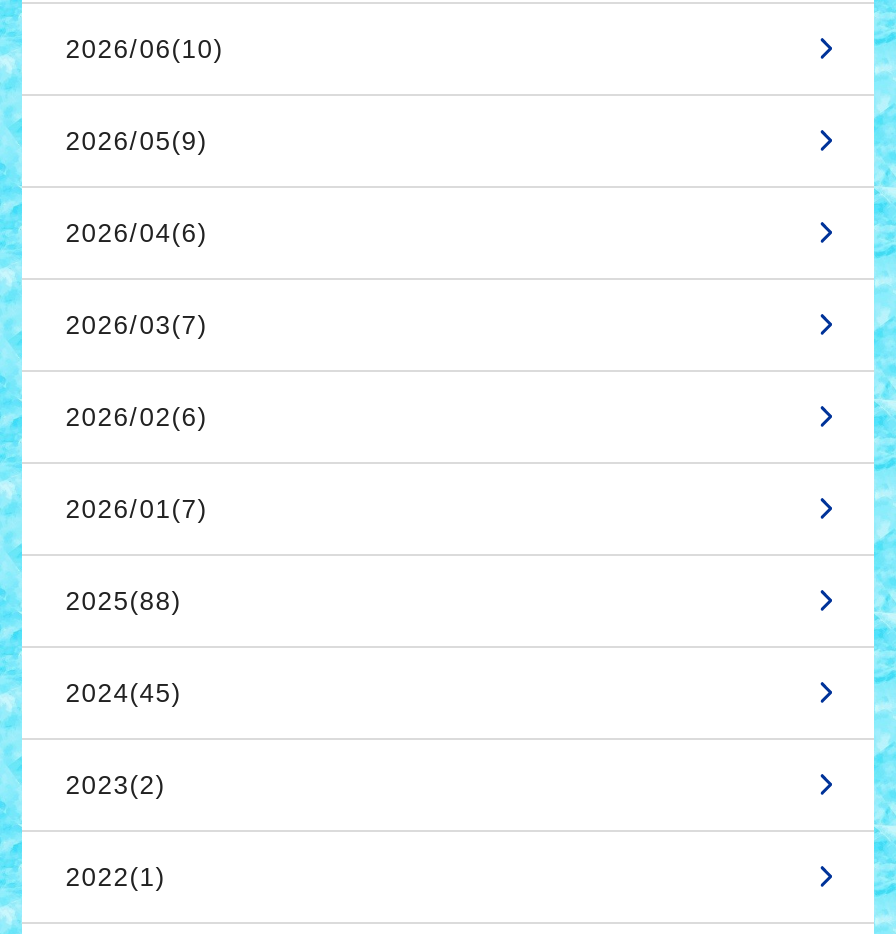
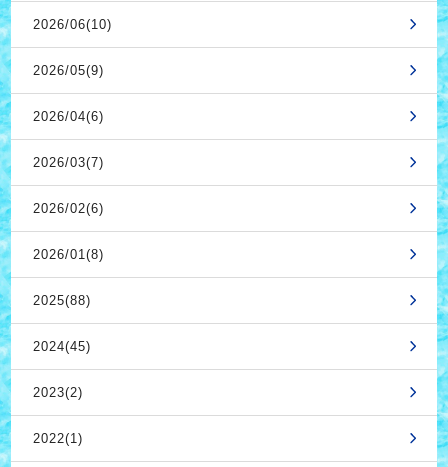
[66,493,208,523] 2026/01(7) -> [33,247,104,262] 2026/01(8)

